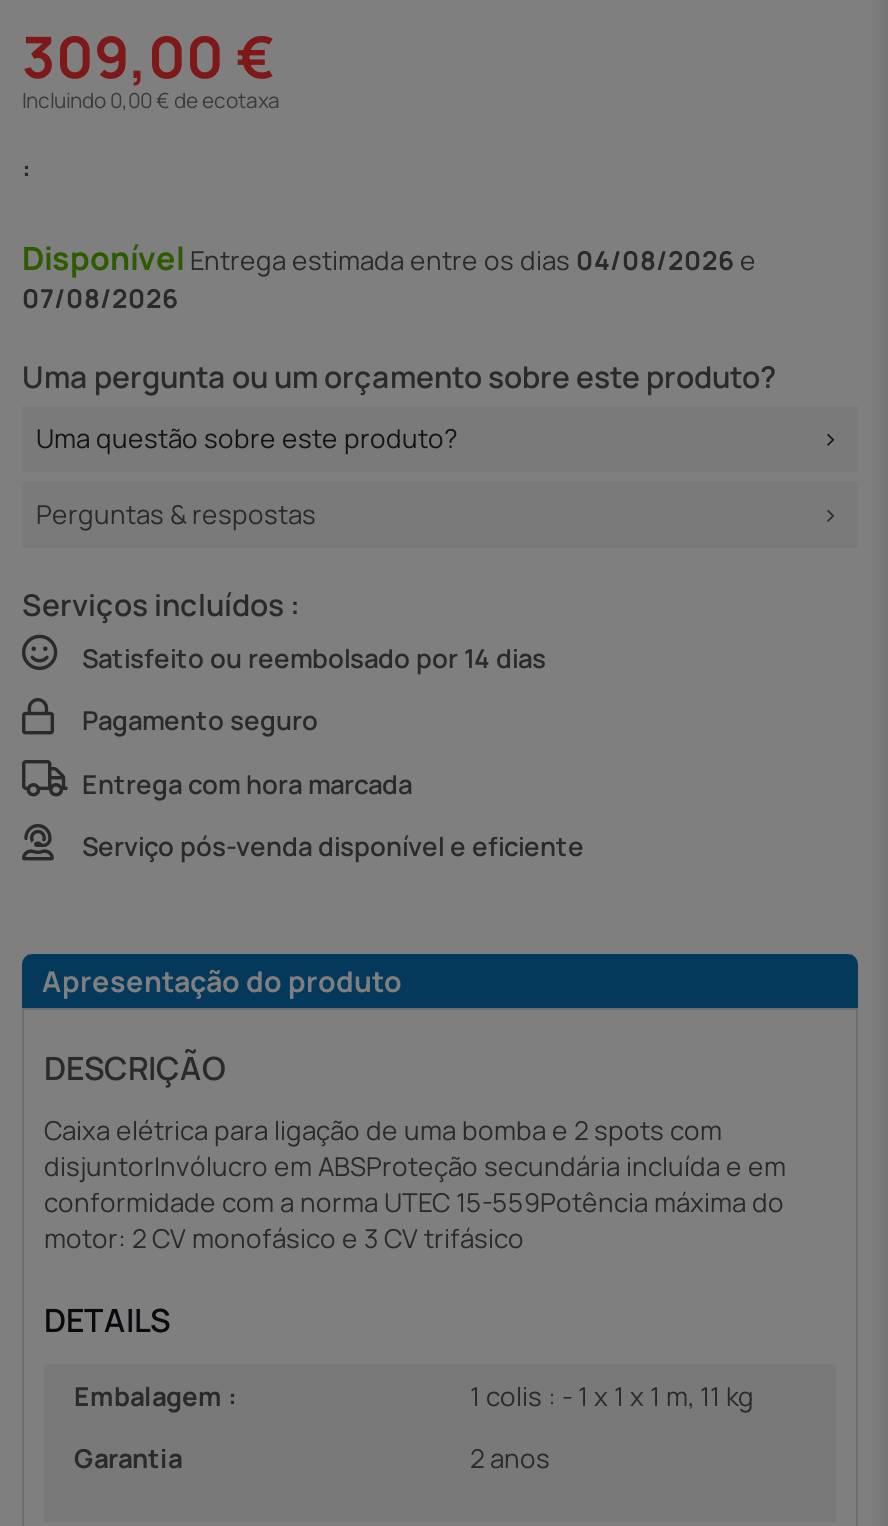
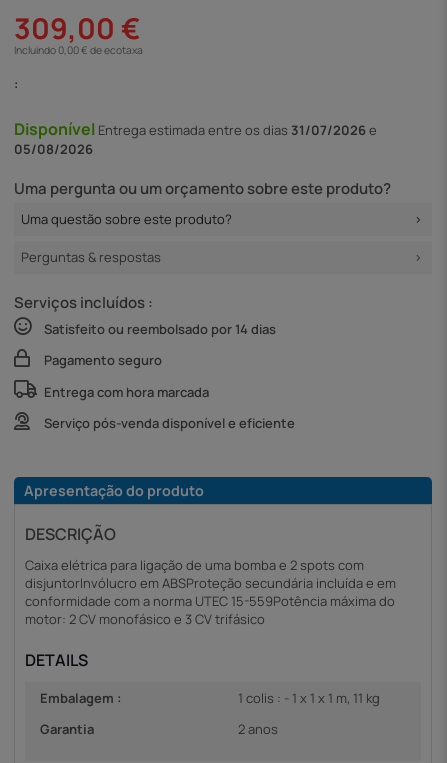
[22,236,756,280] Disponível Entrega estimada entre os dias 04/08/2026 e -> [14,118,377,140] Disponível Entrega estimada entre os dias 31/07/2026 e
[22,280,178,316] 07/08/2026 -> [14,140,93,158] 05/08/2026

